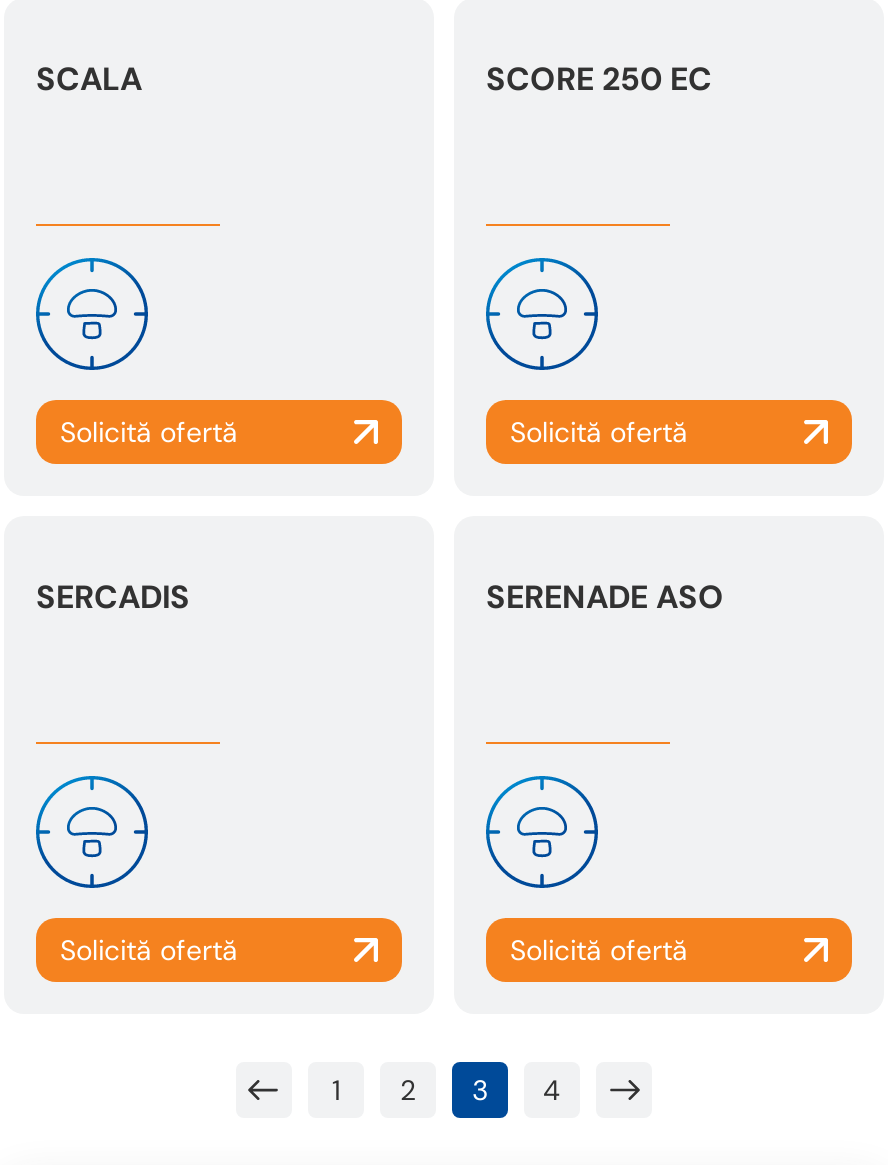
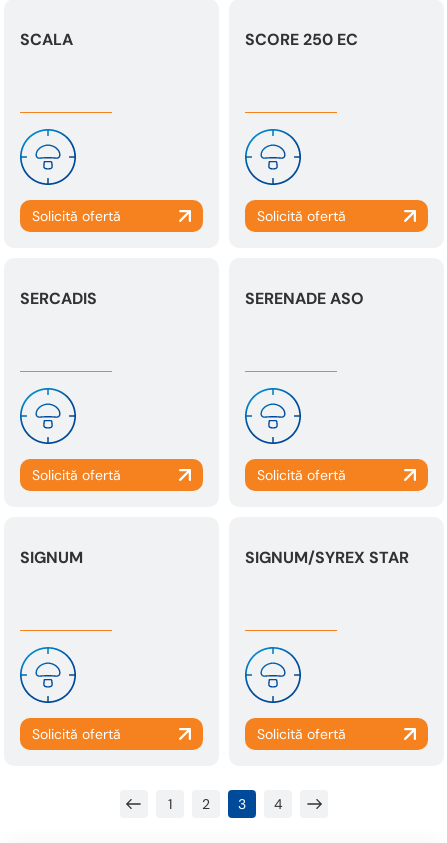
none -> [20,547,409,568] SIGNUM | SIGNUM/SYREX STAR

